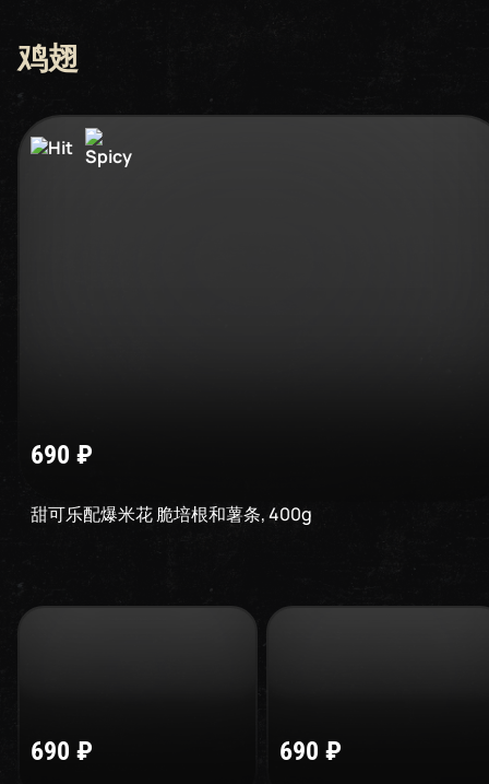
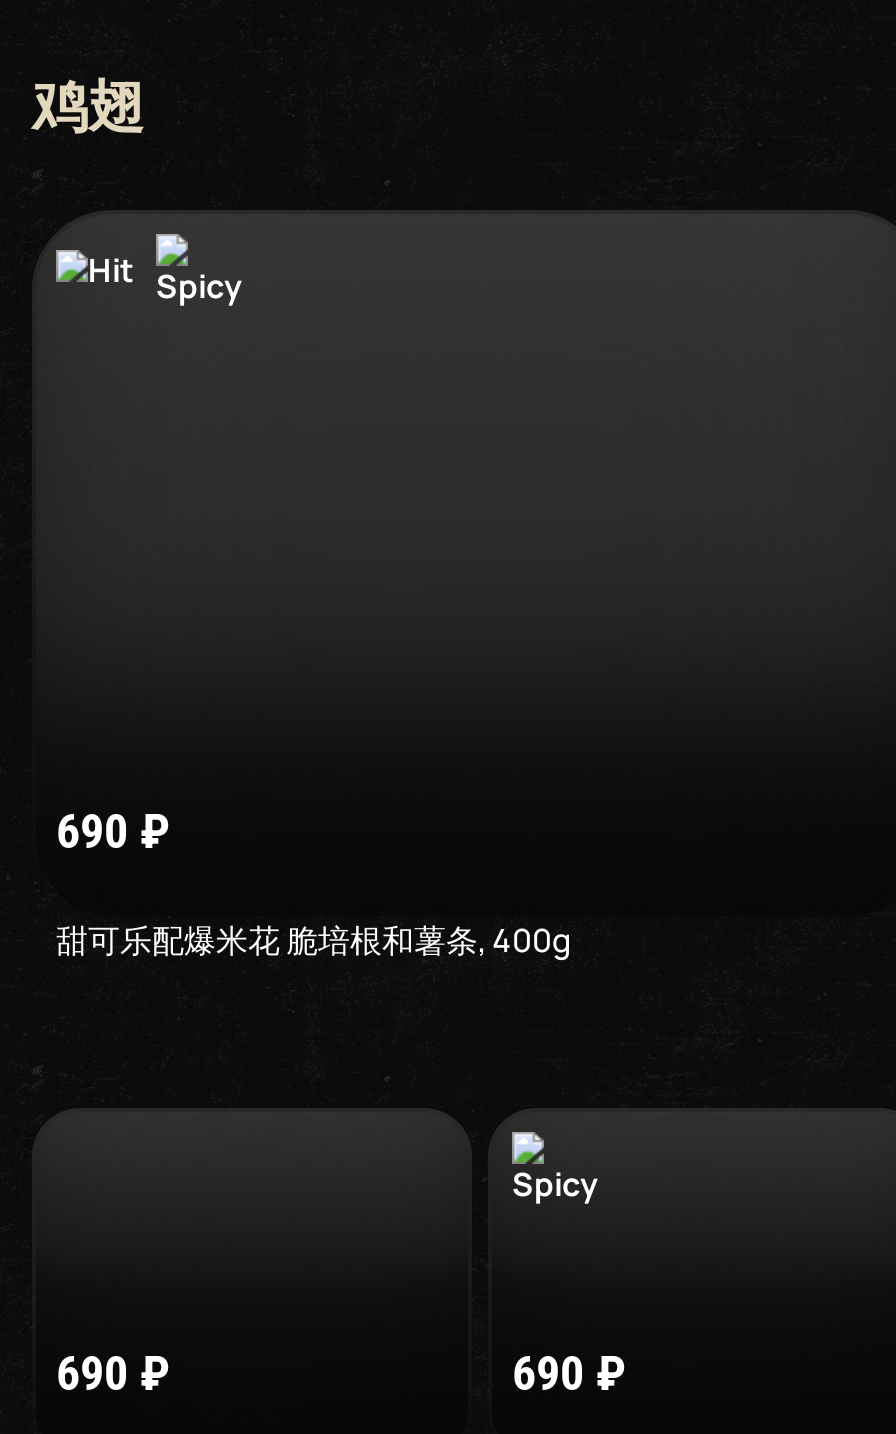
none -> [510,1130,598,1206] [image]

